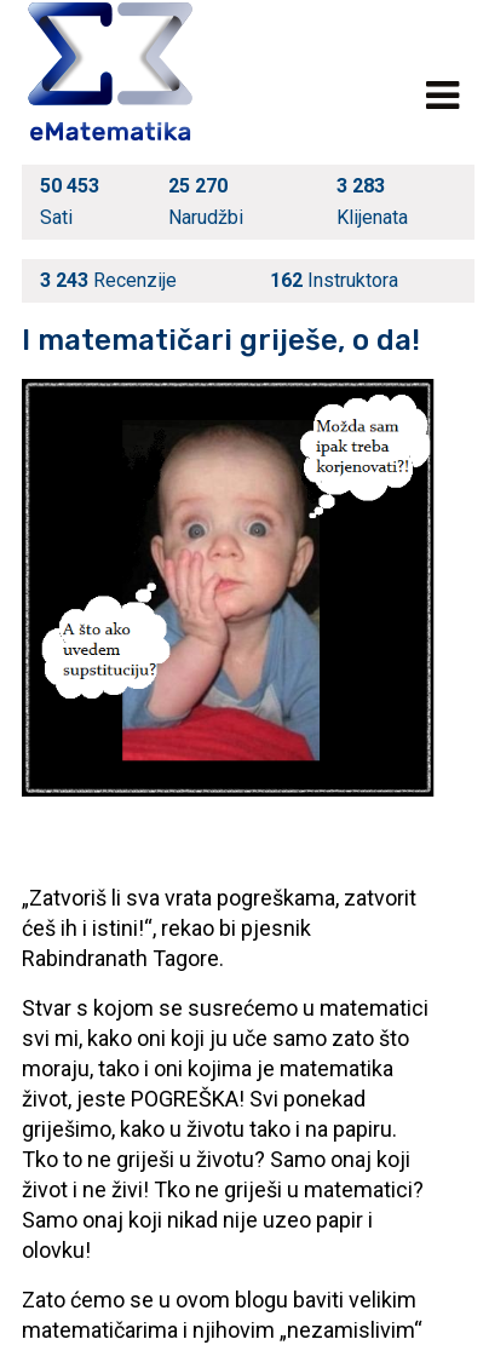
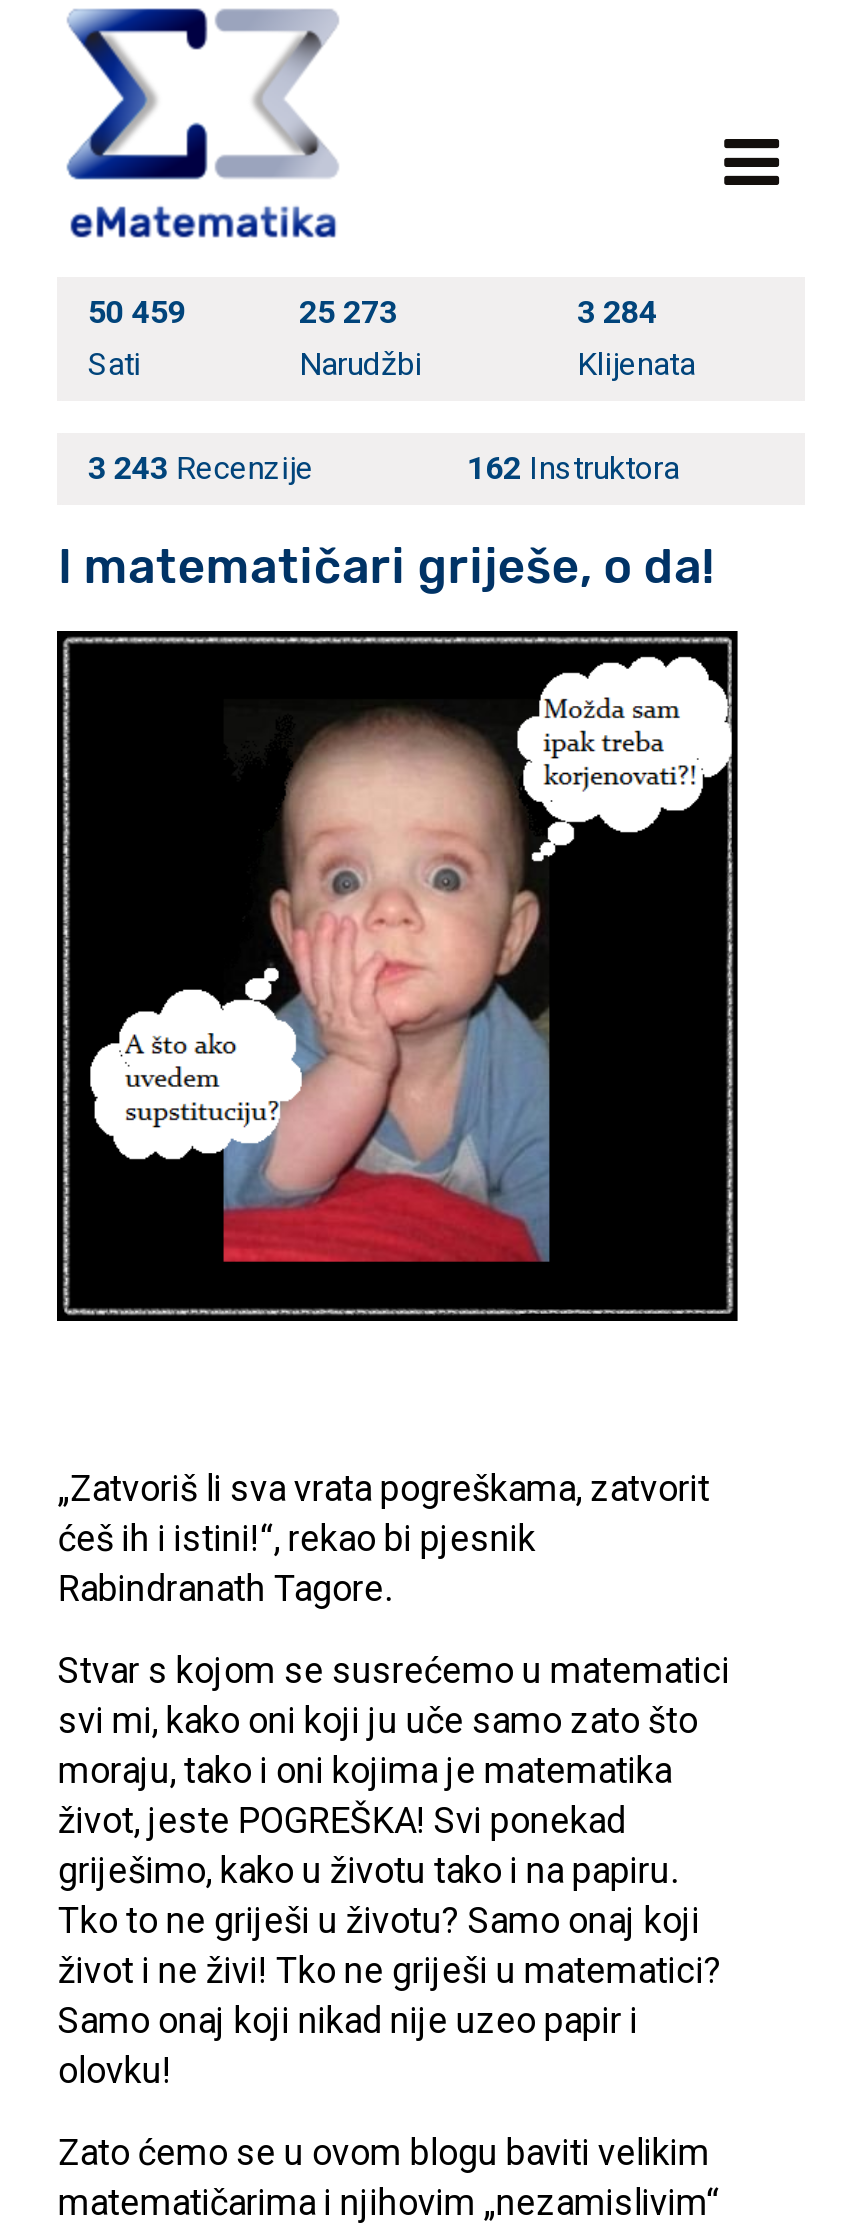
[40,174,100,197] 50 453 -> [88,293,186,331] 50 459
[168,174,228,197] 25 270 -> [299,293,397,331] 25 273
[336,174,385,197] 3 283 -> [577,293,657,331] 3 284

